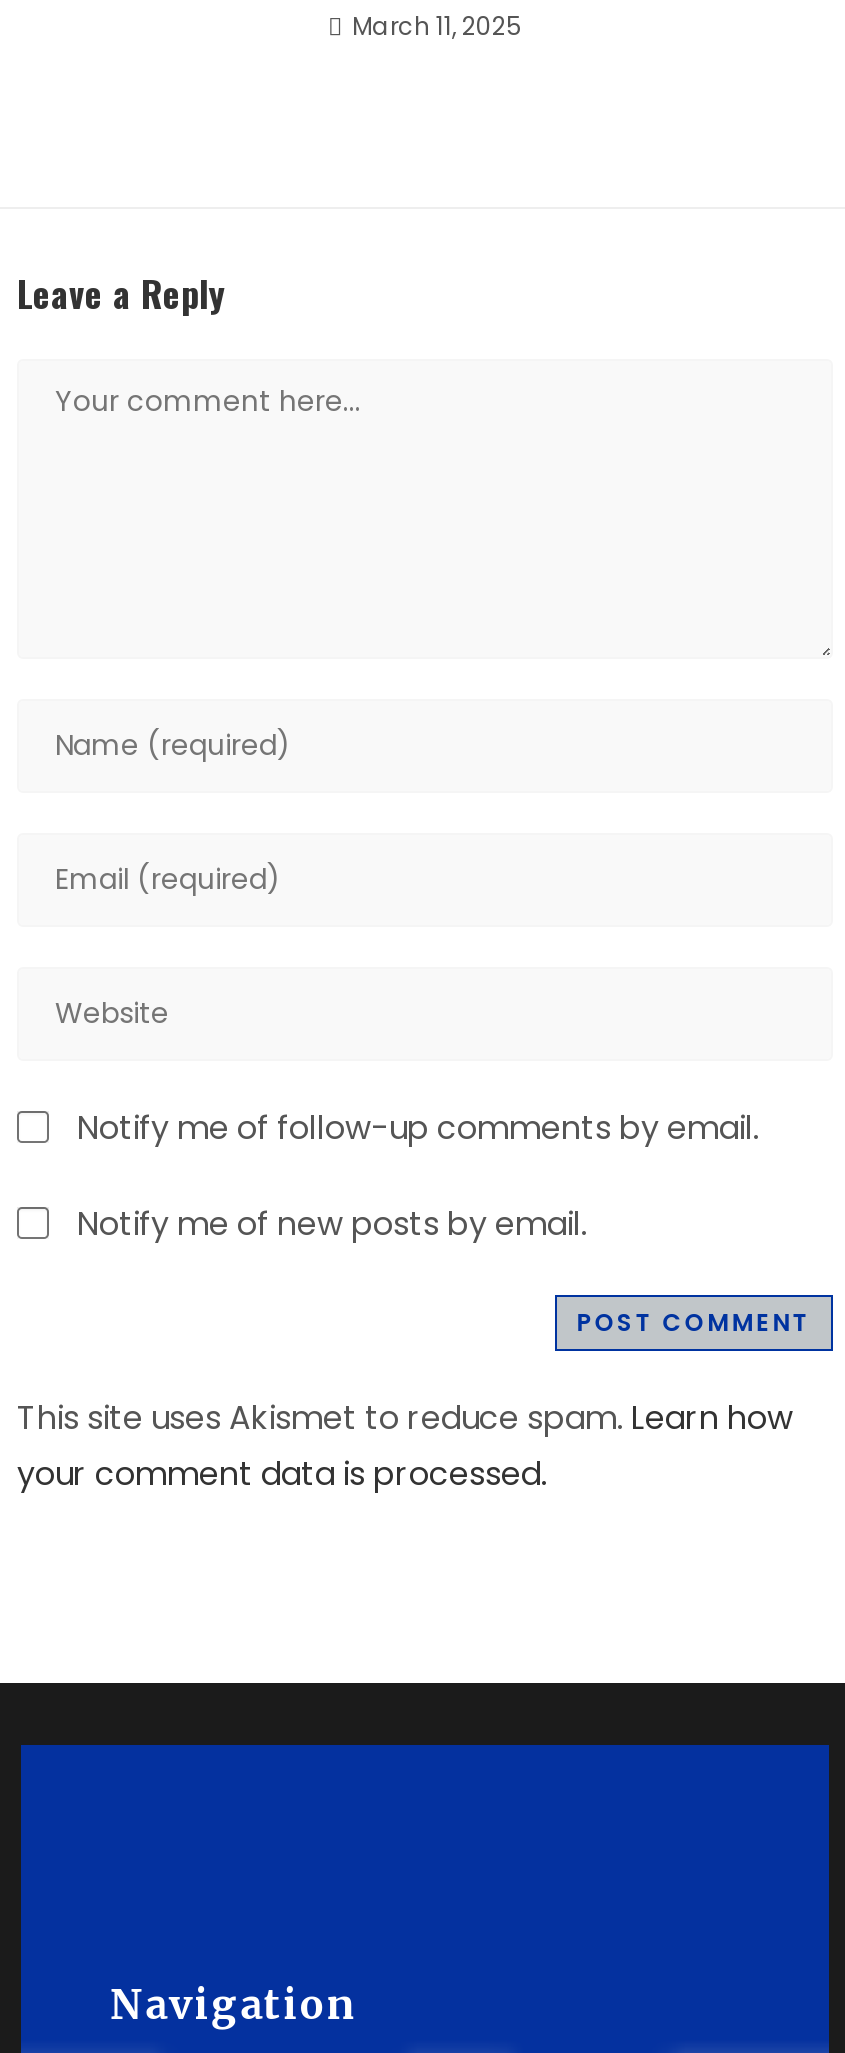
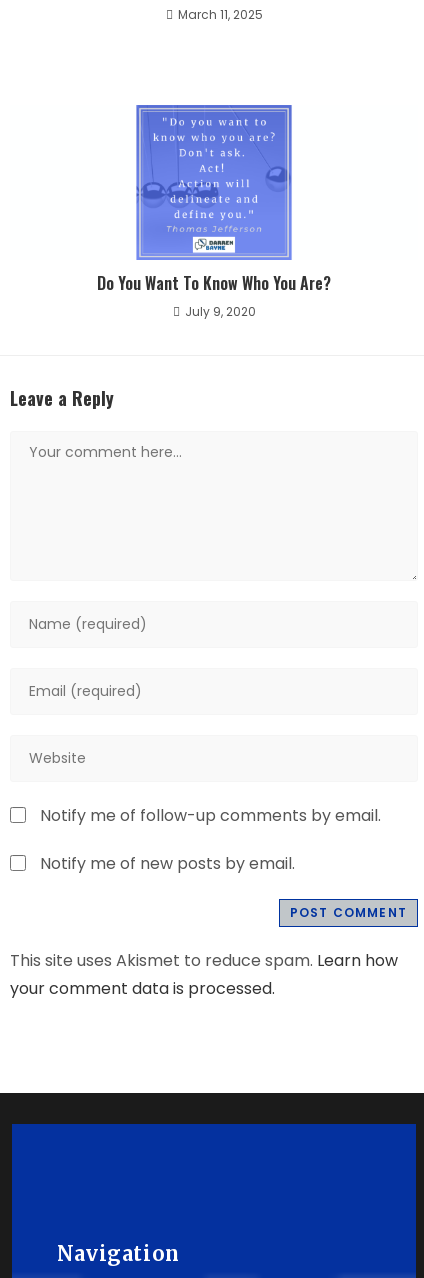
none -> [97,104,331,320] [image] | Do You Want To Know Who You Are? | July 9, 2020

